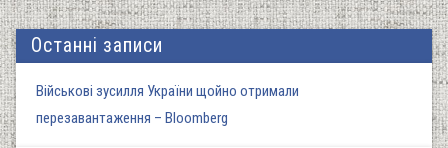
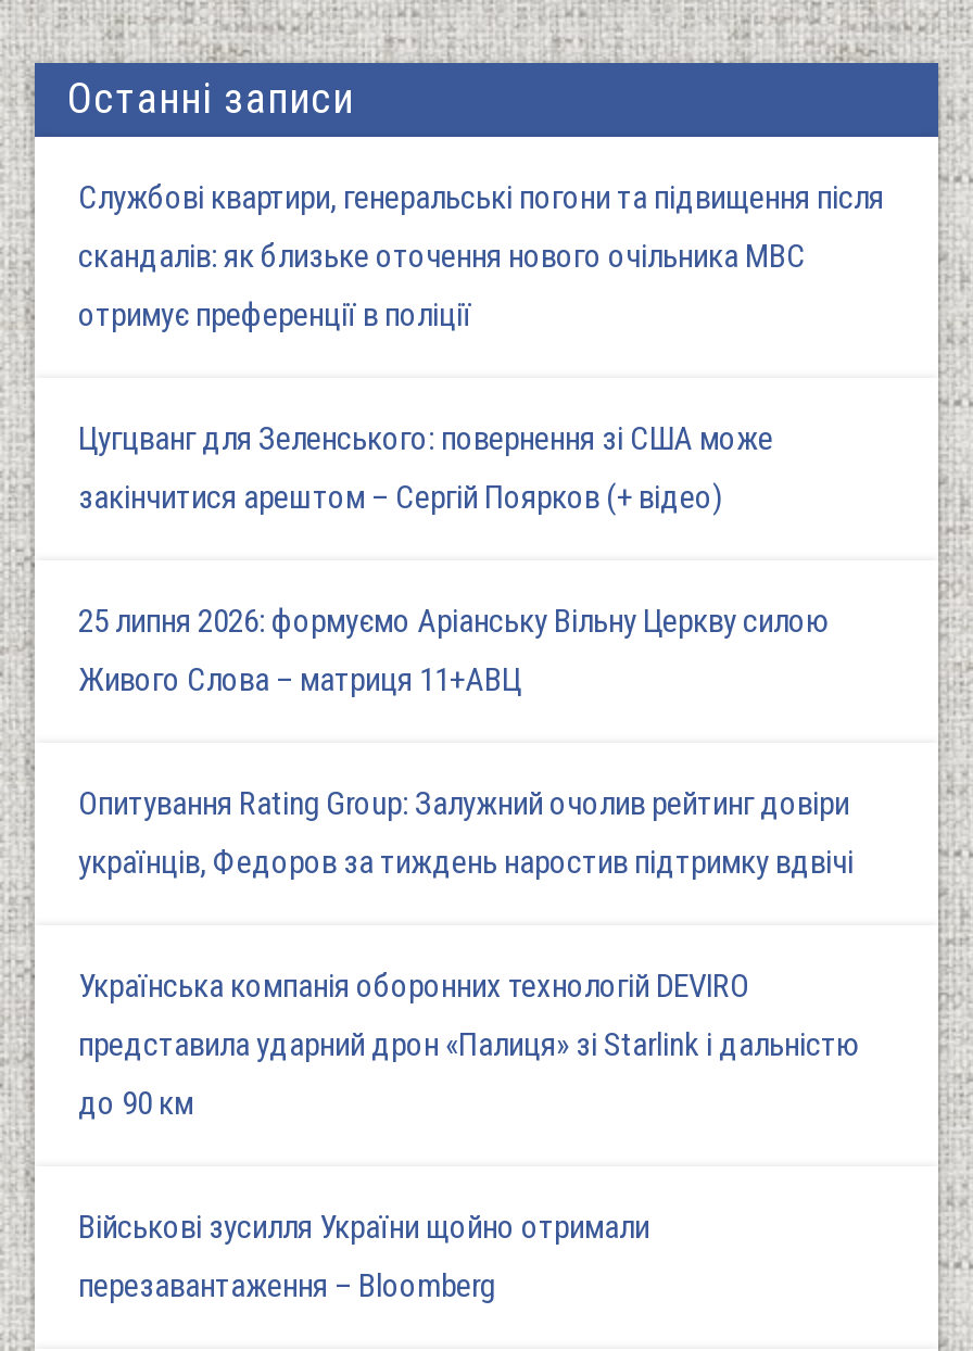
none -> [78,178,884,1123] Службові квартири, генеральські погони та підвищення після | скандалів: як близьке оточення нового очільника МВС | отримує преференції в поліції | Цугцванг для Зеленського: повернення зі США може | закінчитися арештом – Сергій Поярков (+ відео) | 25 липня 2026: формуємо Аріанську Вільну Церкву силою | Живого Слова – матриця 11+АВЦ | Опитування Rating Group: Залужний очолив рейтинг довіри | українців, Федоров за тиждень наростив підтримку вдвічі | Українська компанія оборонних технологій DEVIRO | представила ударний дрон «Палиця» зі Starlink і дальністю | до 90 км

